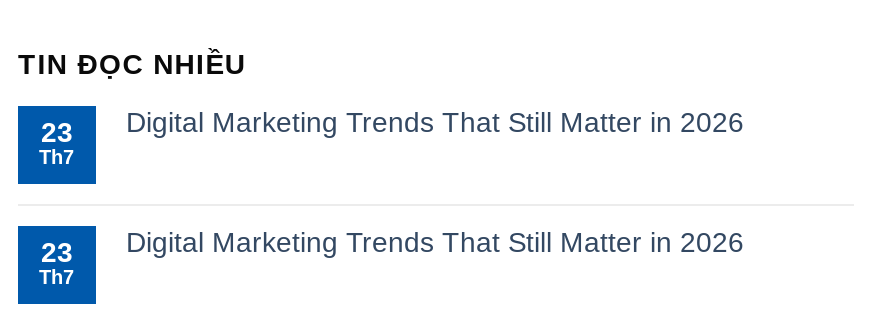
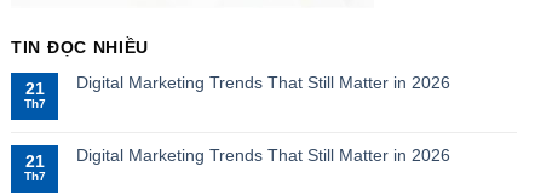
[41,106,744,148] 23 Digital Marketing Trends That Still Matter in 2026 -> [25,73,450,98] 21 Digital Marketing Trends That Still Matter in 2026
[41,226,744,268] 23 Digital Marketing Trends That Still Matter in 2026 -> [25,146,450,171] 21 Digital Marketing Trends That Still Matter in 2026

